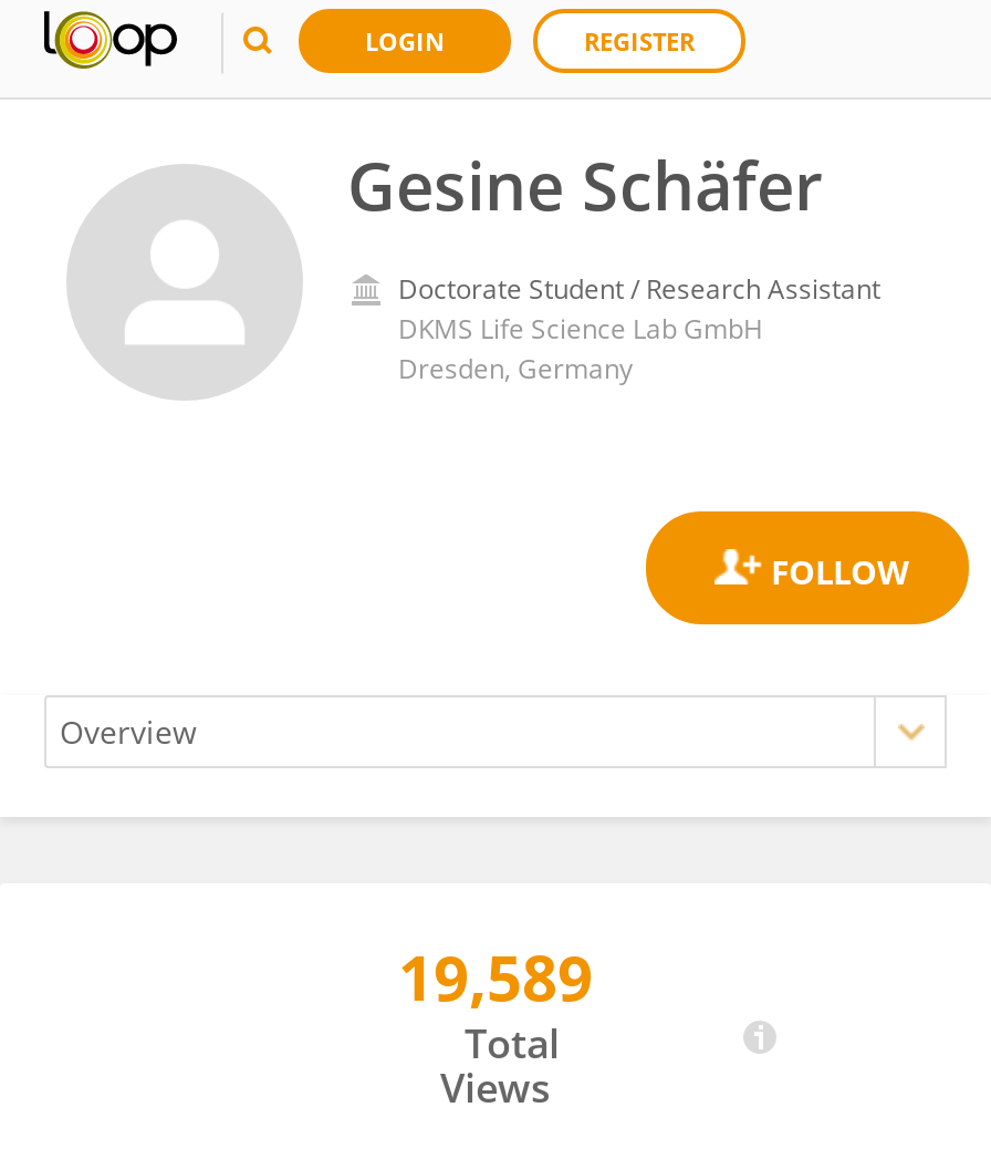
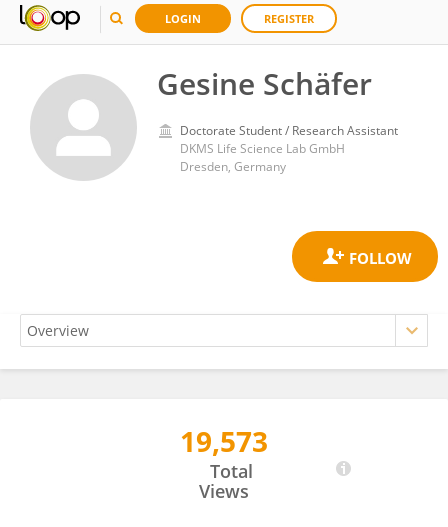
[398,934,593,1018] 19,589 -> [180,422,268,460] 19,573

